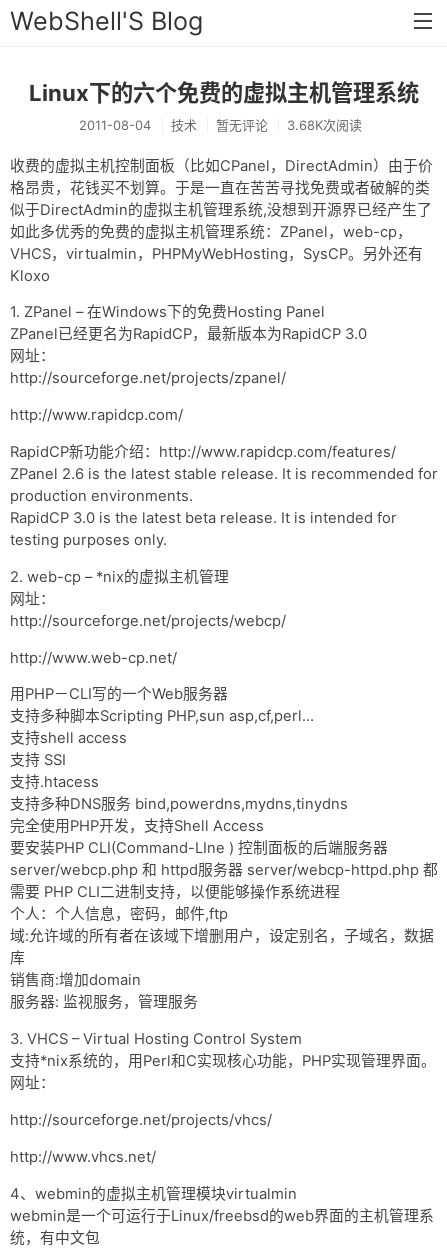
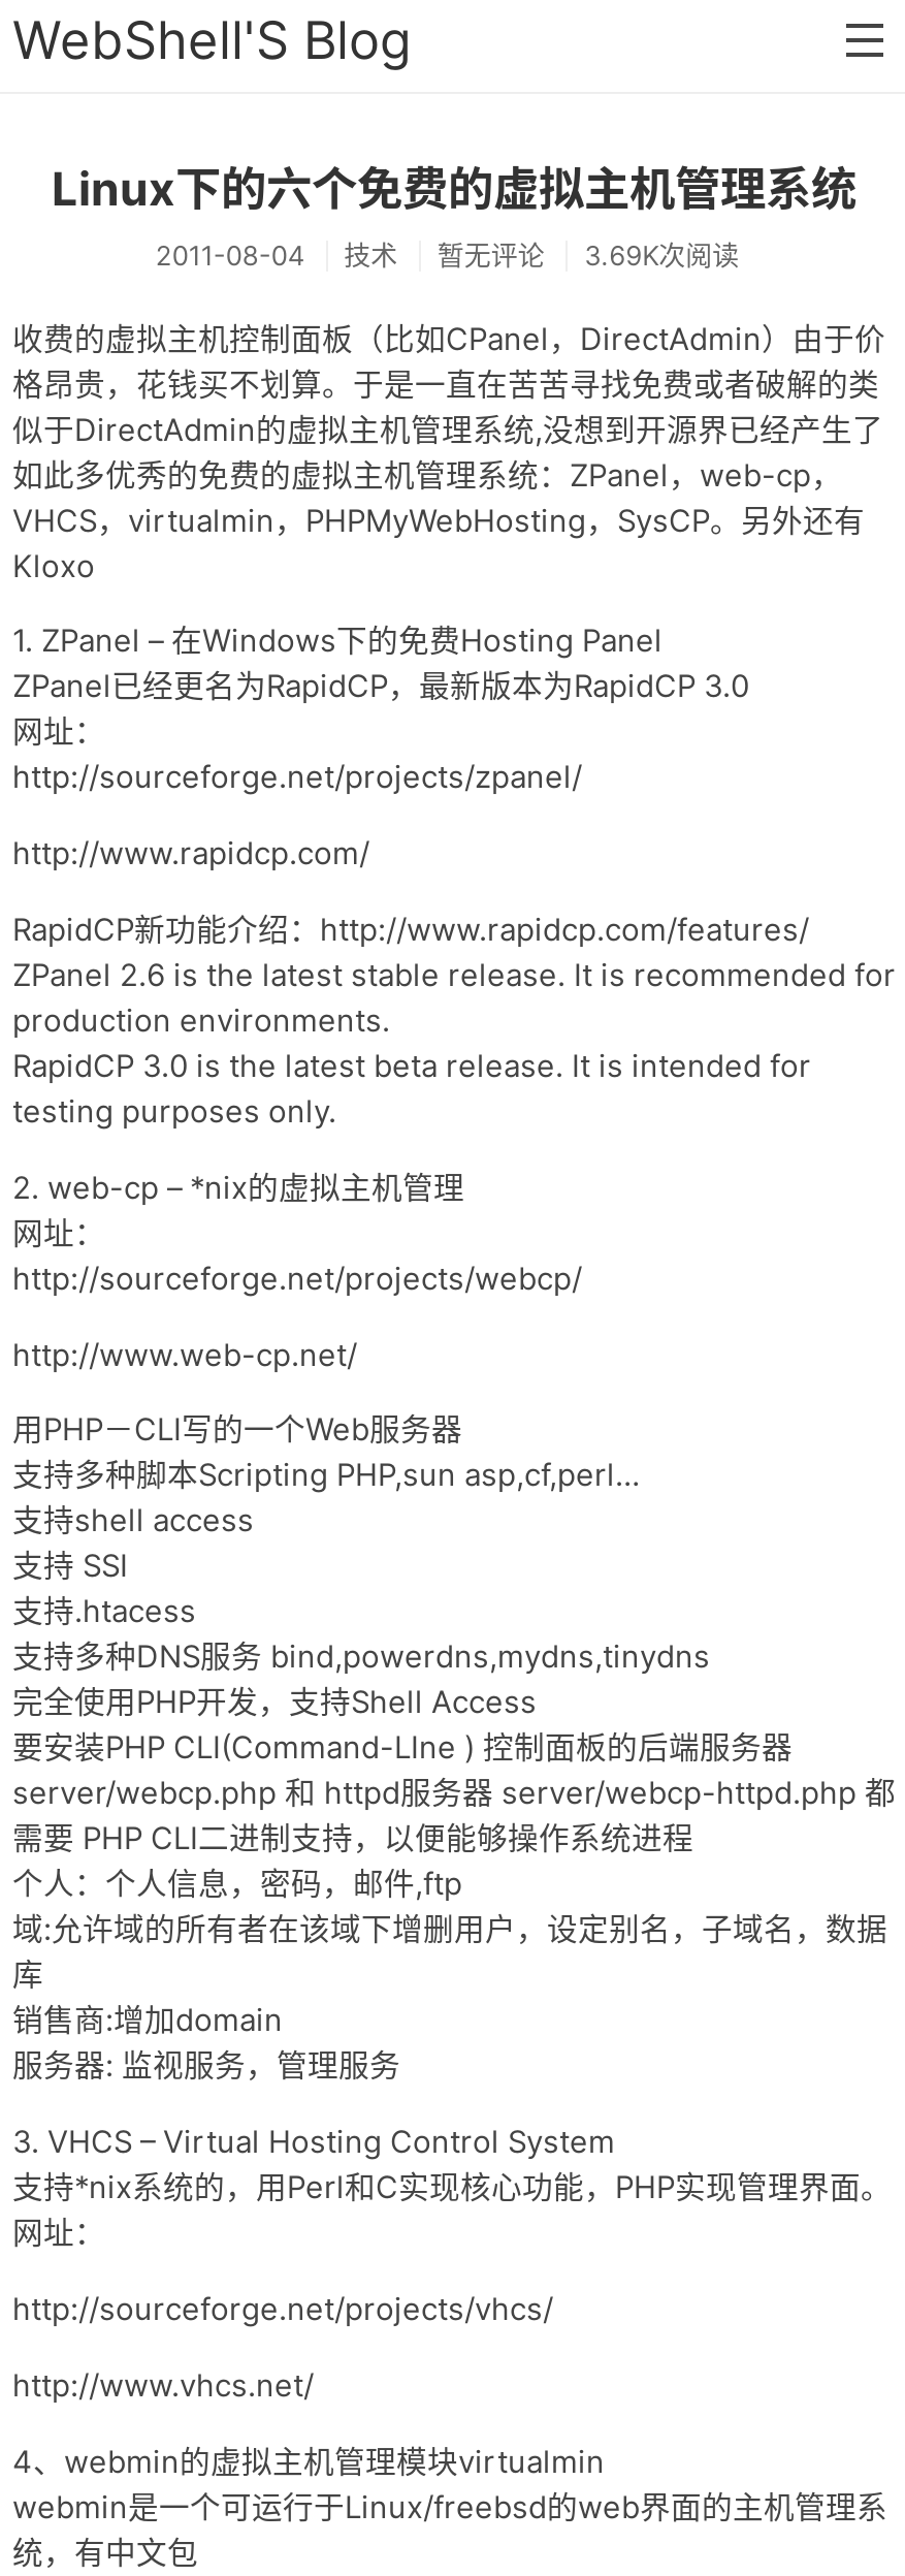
[287,117,362,133] 3.68K次阅读 -> [584,239,739,272] 3.69K次阅读

